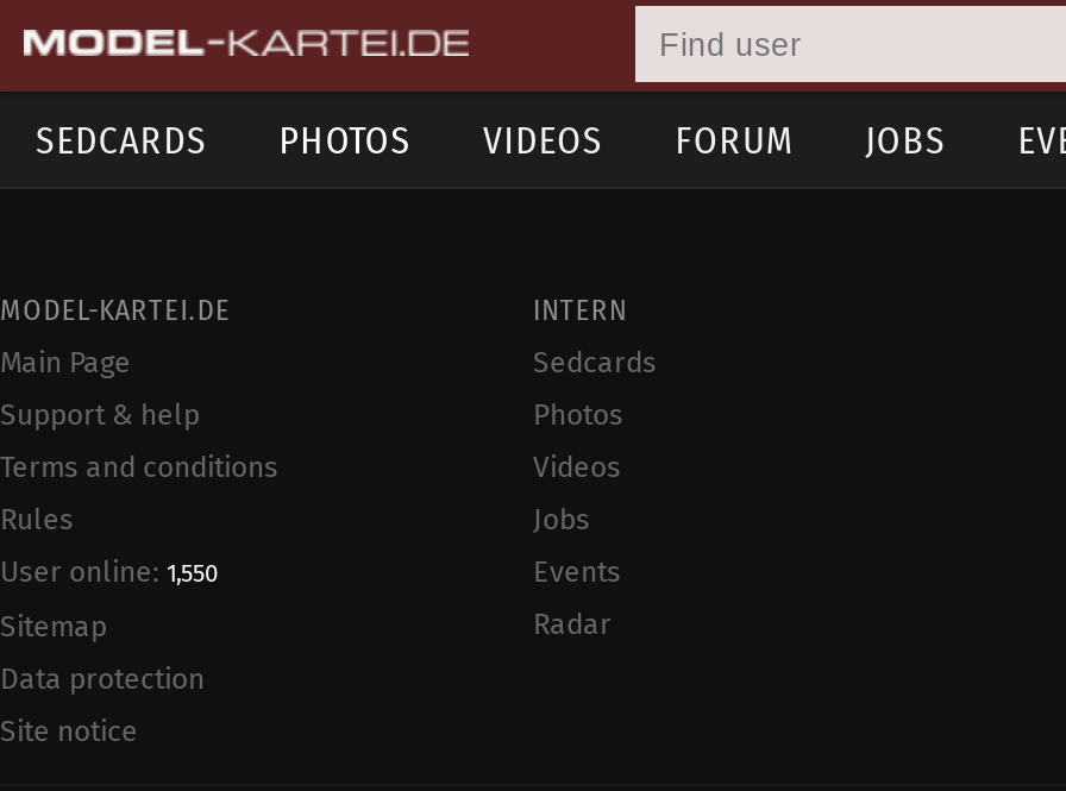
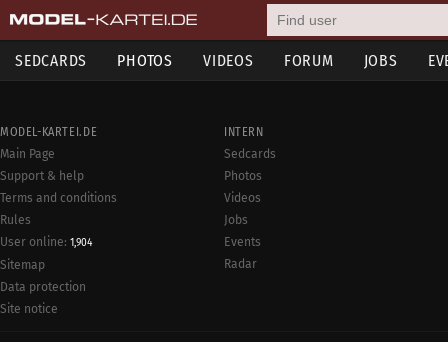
[0,555,219,589] User online: 1,550 -> [0,235,93,249] User online: 1,904

